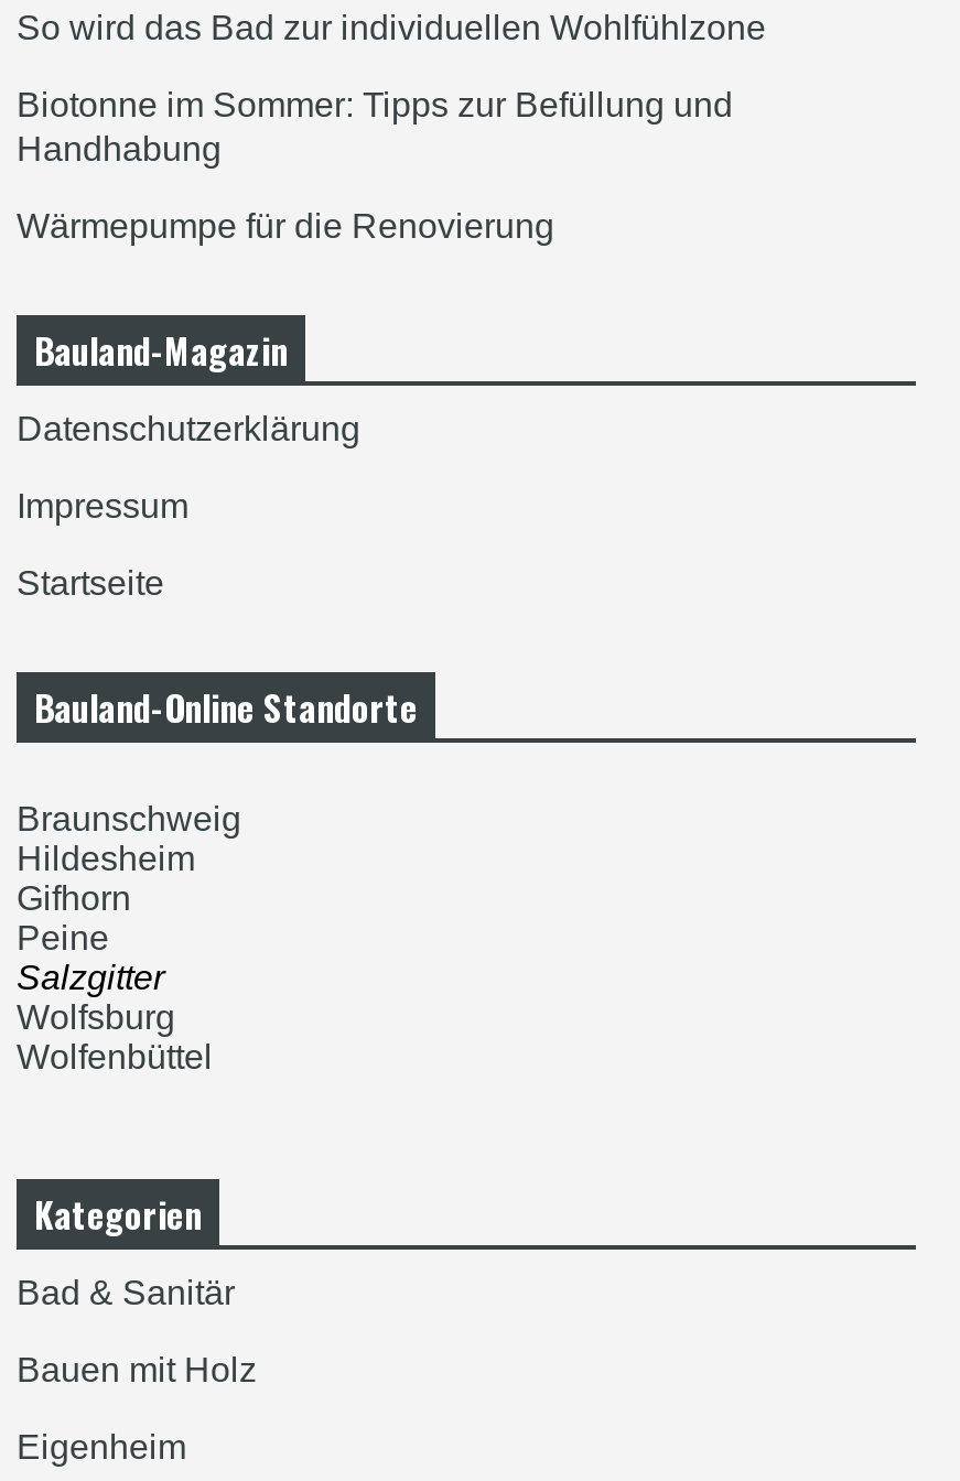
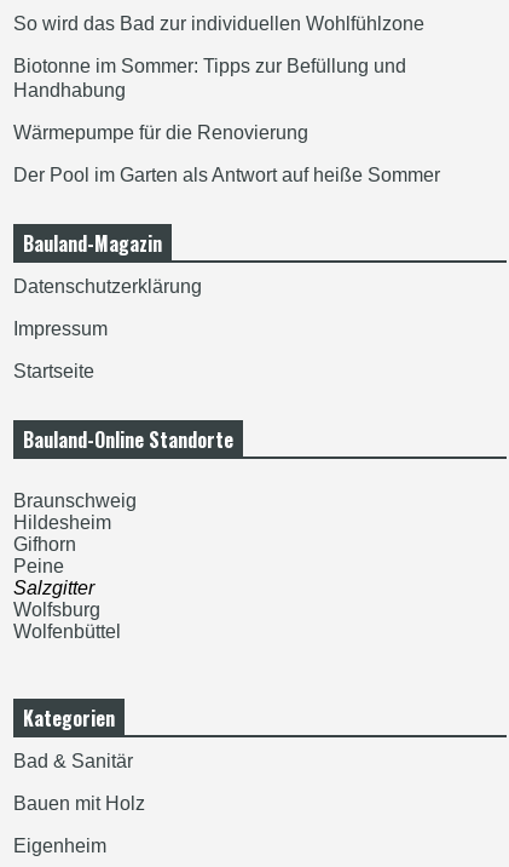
none -> [13,164,440,185] Der Pool im Garten als Antwort auf heiße Sommer

